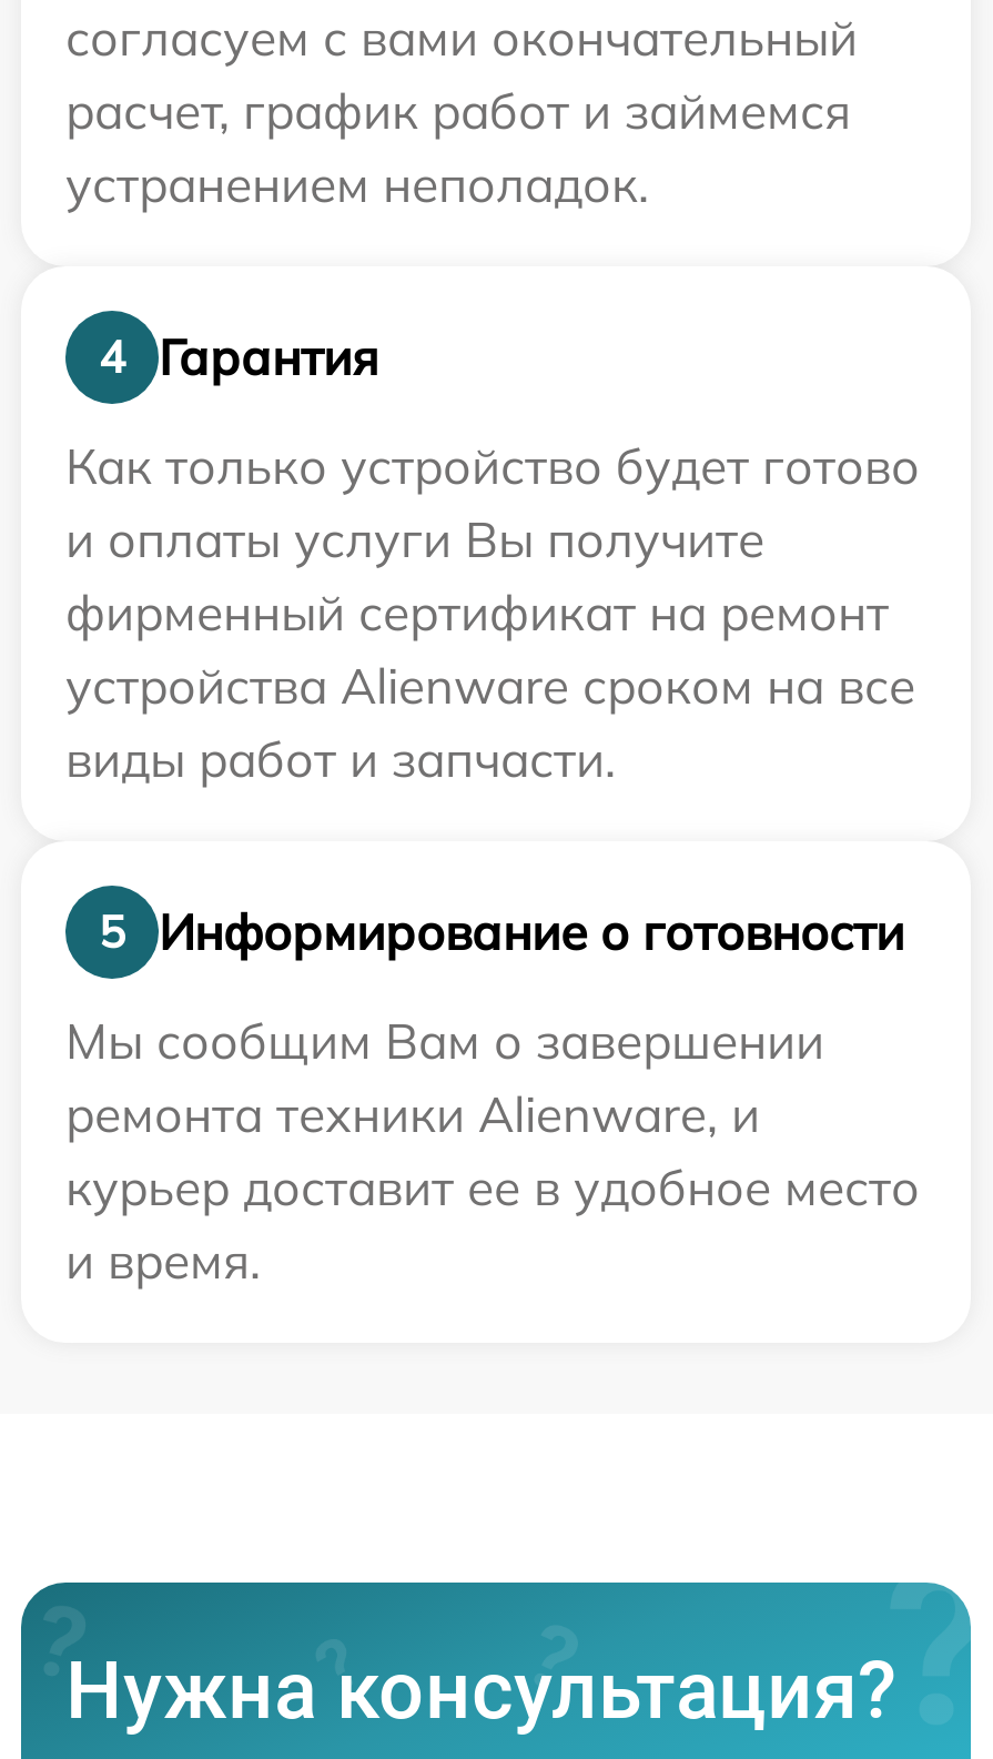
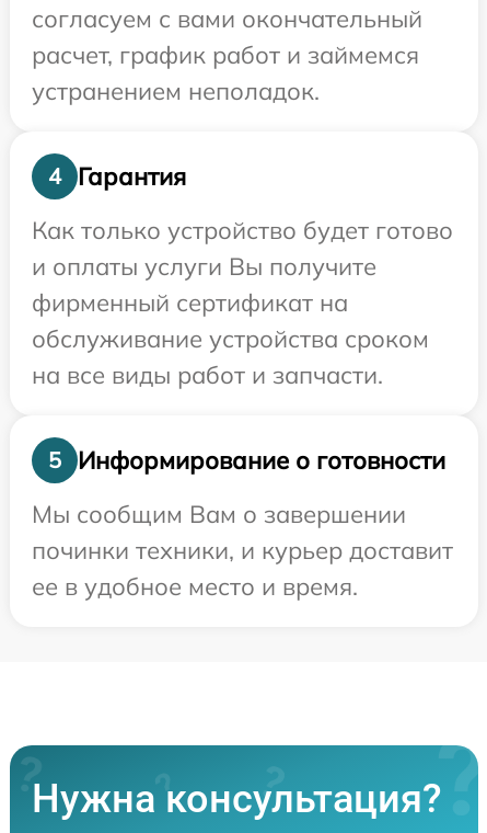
[65,582,915,790] фирменный сертификат на ремонт | устройства Alienware сроком на все | виды работ и запчасти. -> [32,287,429,390] фирменный сертификат на | обслуживание устройства сроком | на все виды работ и запчасти.
[65,1083,920,1292] ремонта техники Alienware, и | курьер доставит ее в удобное место | и время. -> [32,535,453,602] починки техники, и курьер доставит | ее в удобное место и время.

